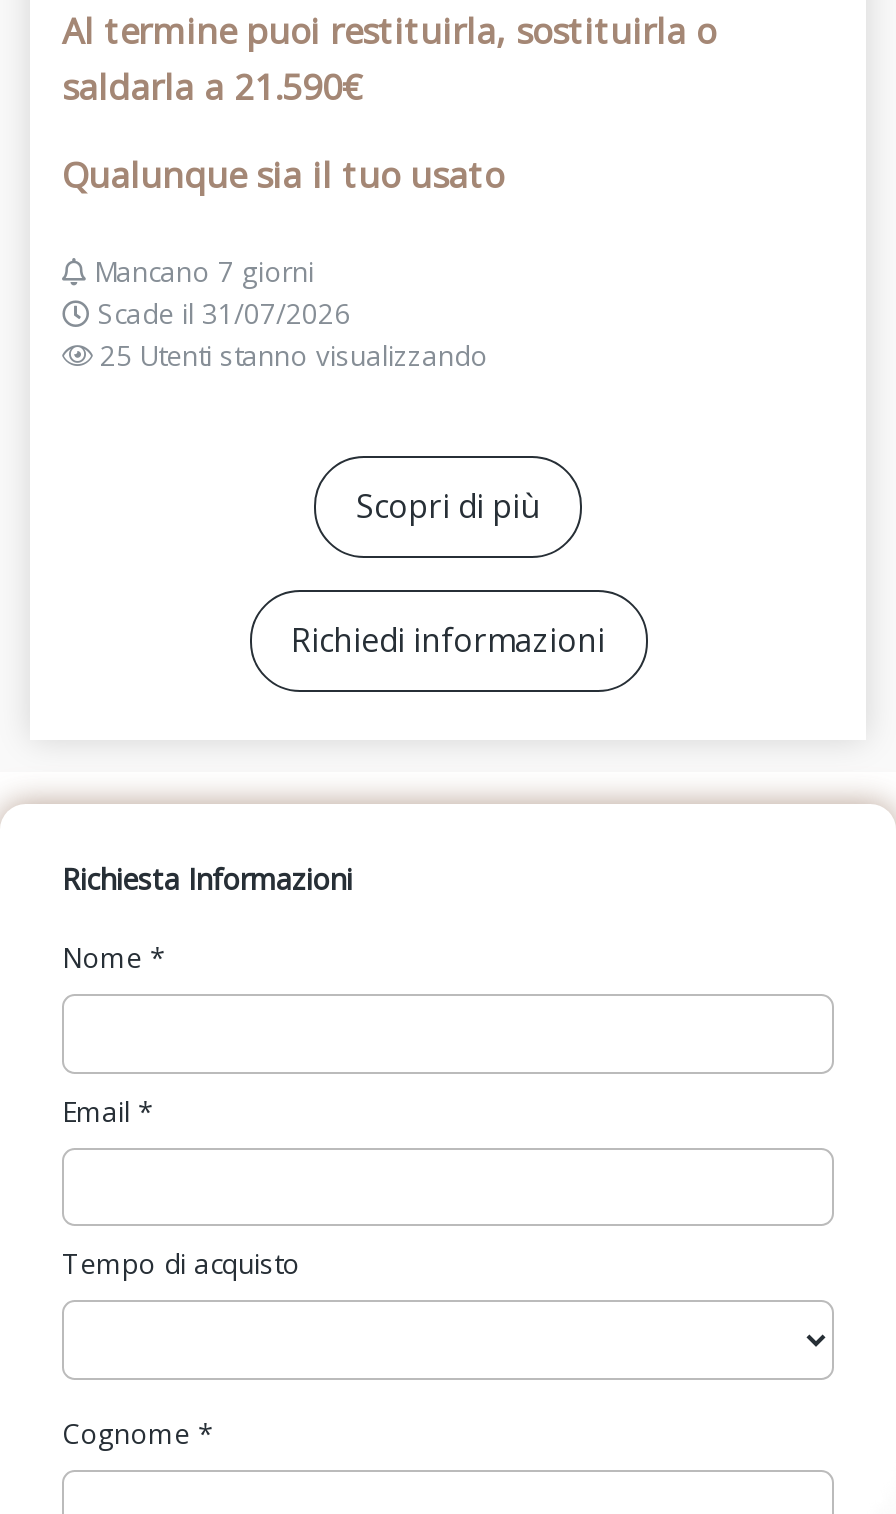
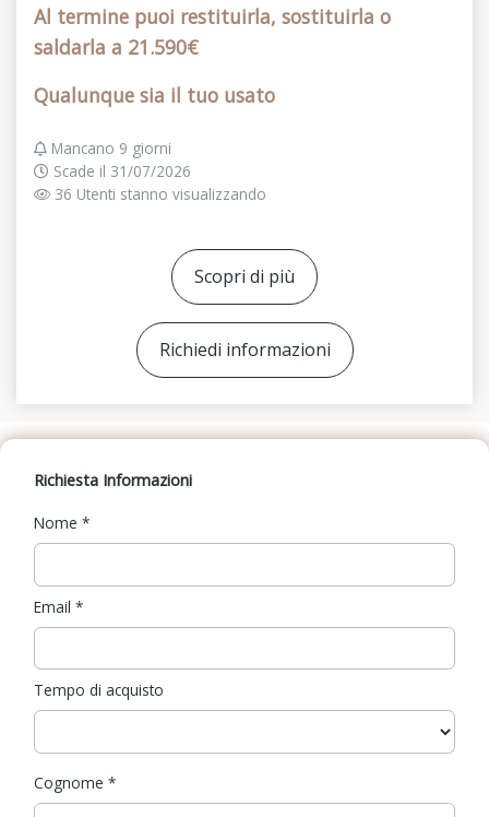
[94,252,314,290] Mancano 7 giorni -> [51,138,171,158] Mancano 9 giorni
[100,336,488,374] 25 Utenti stanno visualizzando -> [55,184,266,204] 36 Utenti stanno visualizzando

